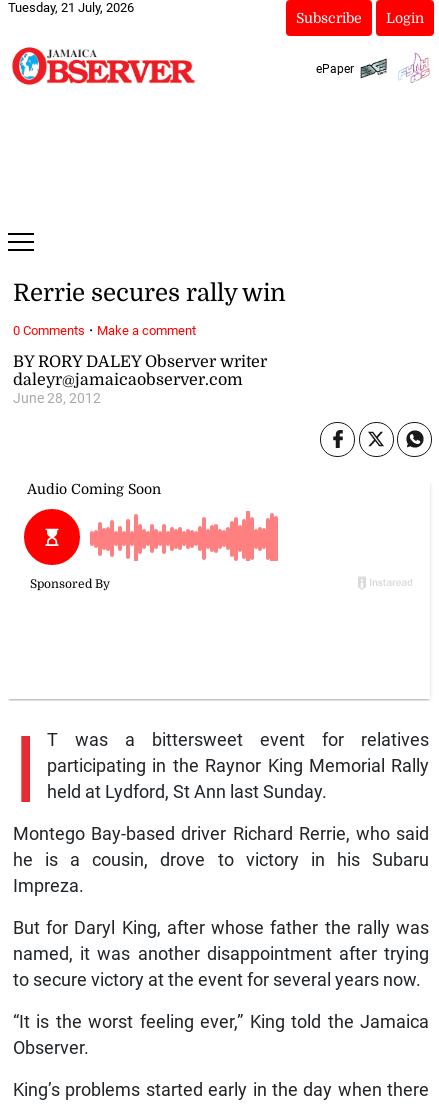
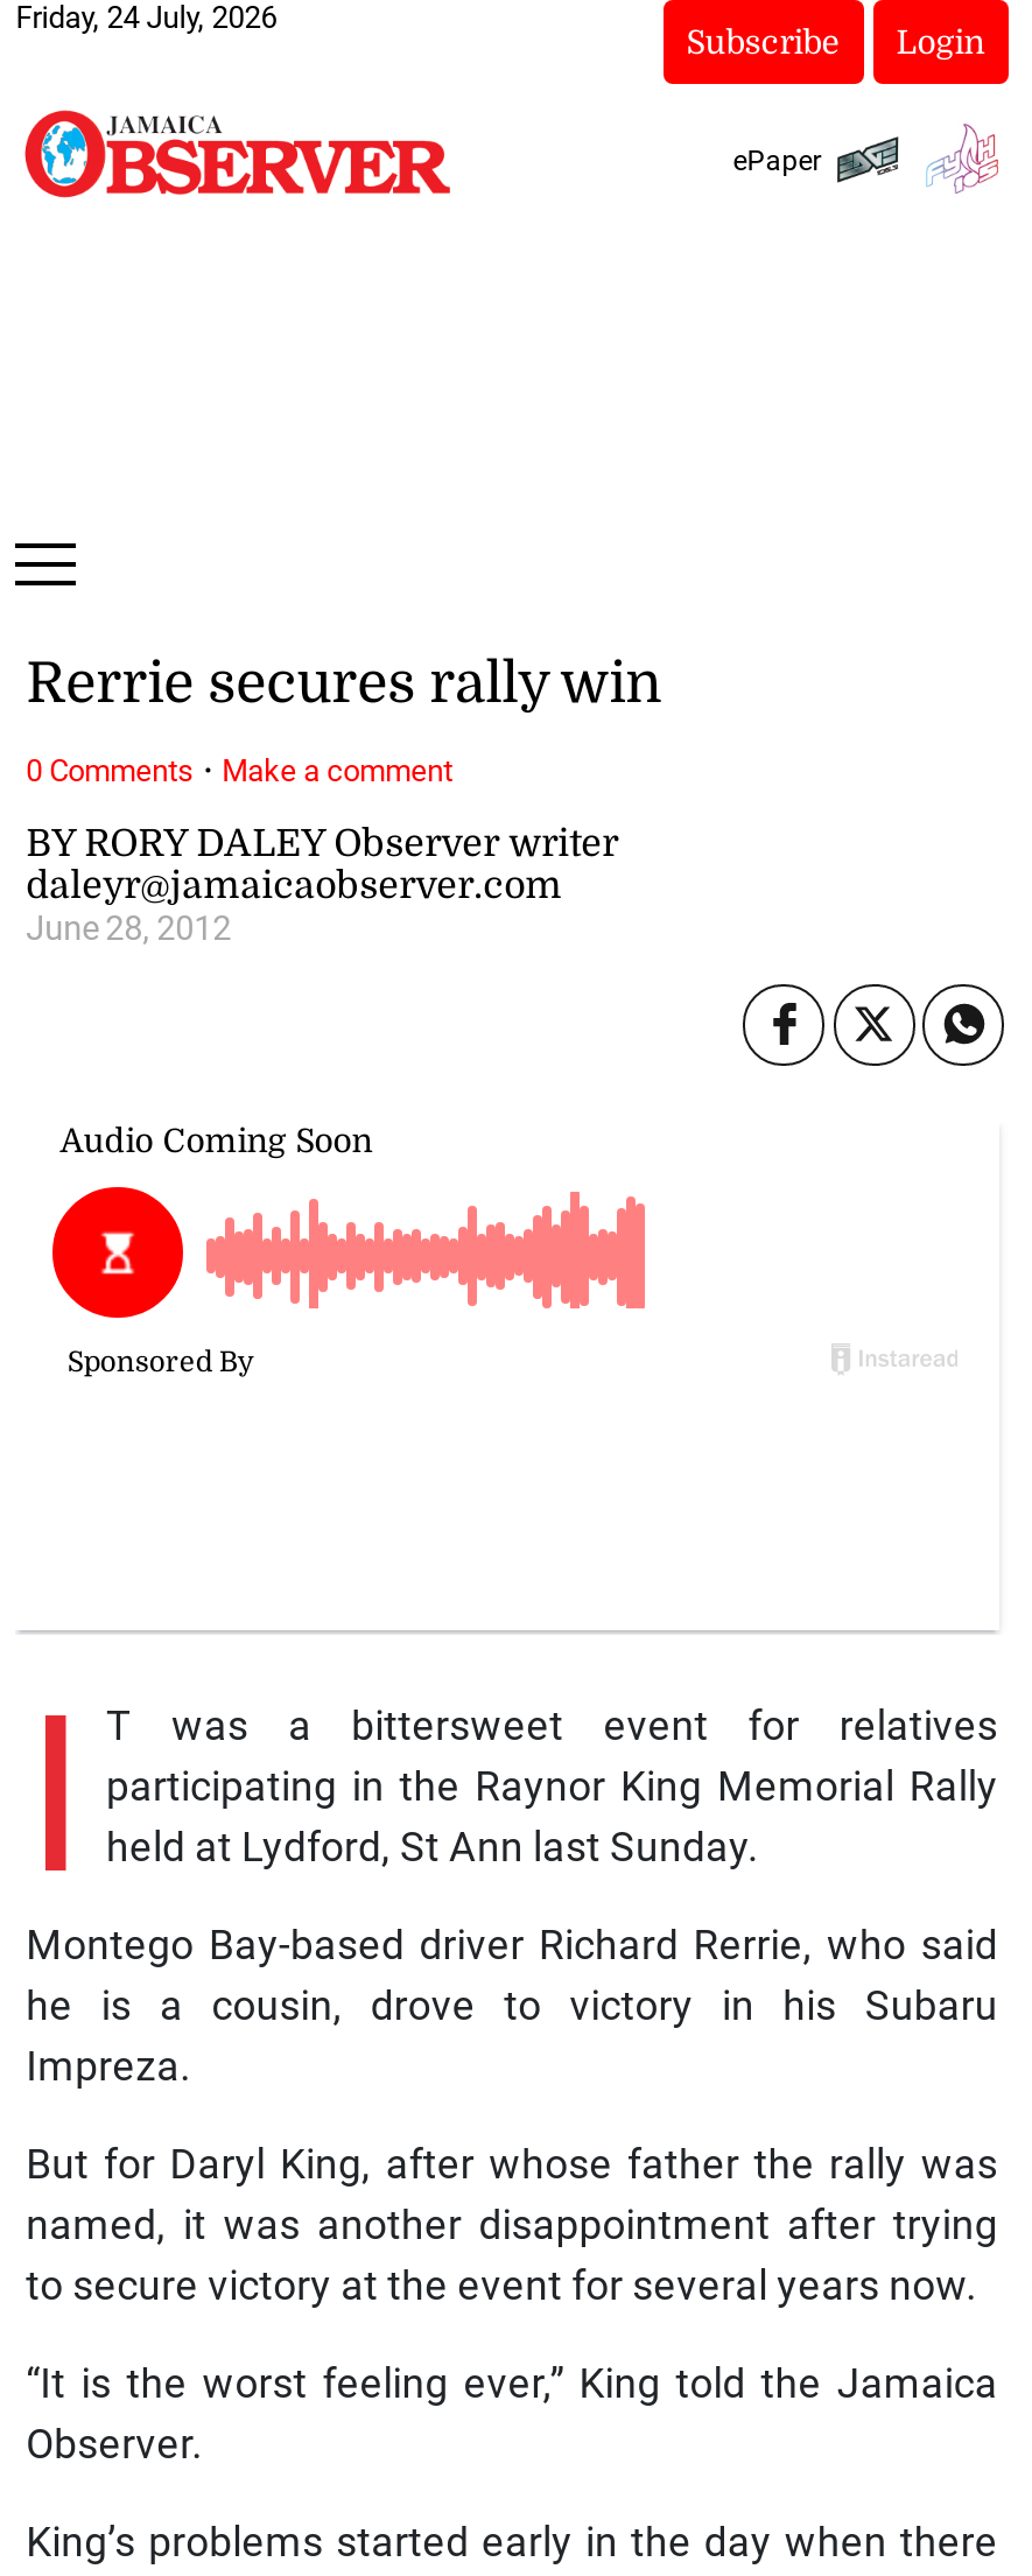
[8,0,134,15] Tuesday, 21 July, 2026 -> [16,0,277,35] Friday, 24 July, 2026

